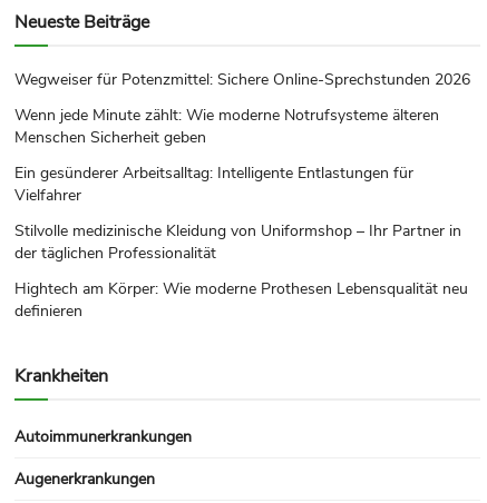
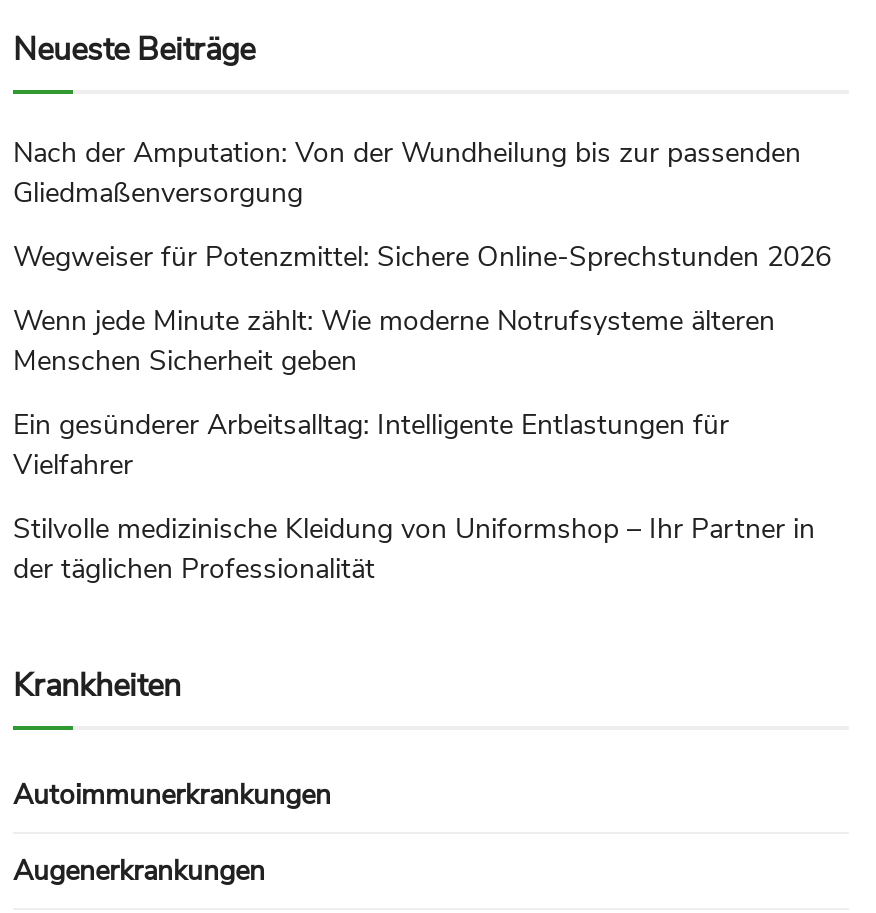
none -> [13,133,801,211] Nach der Amputation: Von der Wundheilung bis zur passenden | Gliedmaßenversorgung
moved [14,68,470,263] -> [13,237,831,587]: Wegweiser für Potenzmittel: Sichere Online-Sprechstunden 2026 | Wenn jede Minute zählt: Wie moderne Notrufsysteme älteren | Menschen Sicherheit geben | Ein gesünderer Arbeitsalltag: Intelligente Entlastungen für | Vielfahrer | Stilvolle medizinische Kleidung von Uniformshop – Ihr Partner in | der täglichen Professionalität
[14,278,468,321] Hightech am Körper: Wie moderne Prothesen Lebensqualität neu | definieren -> none

